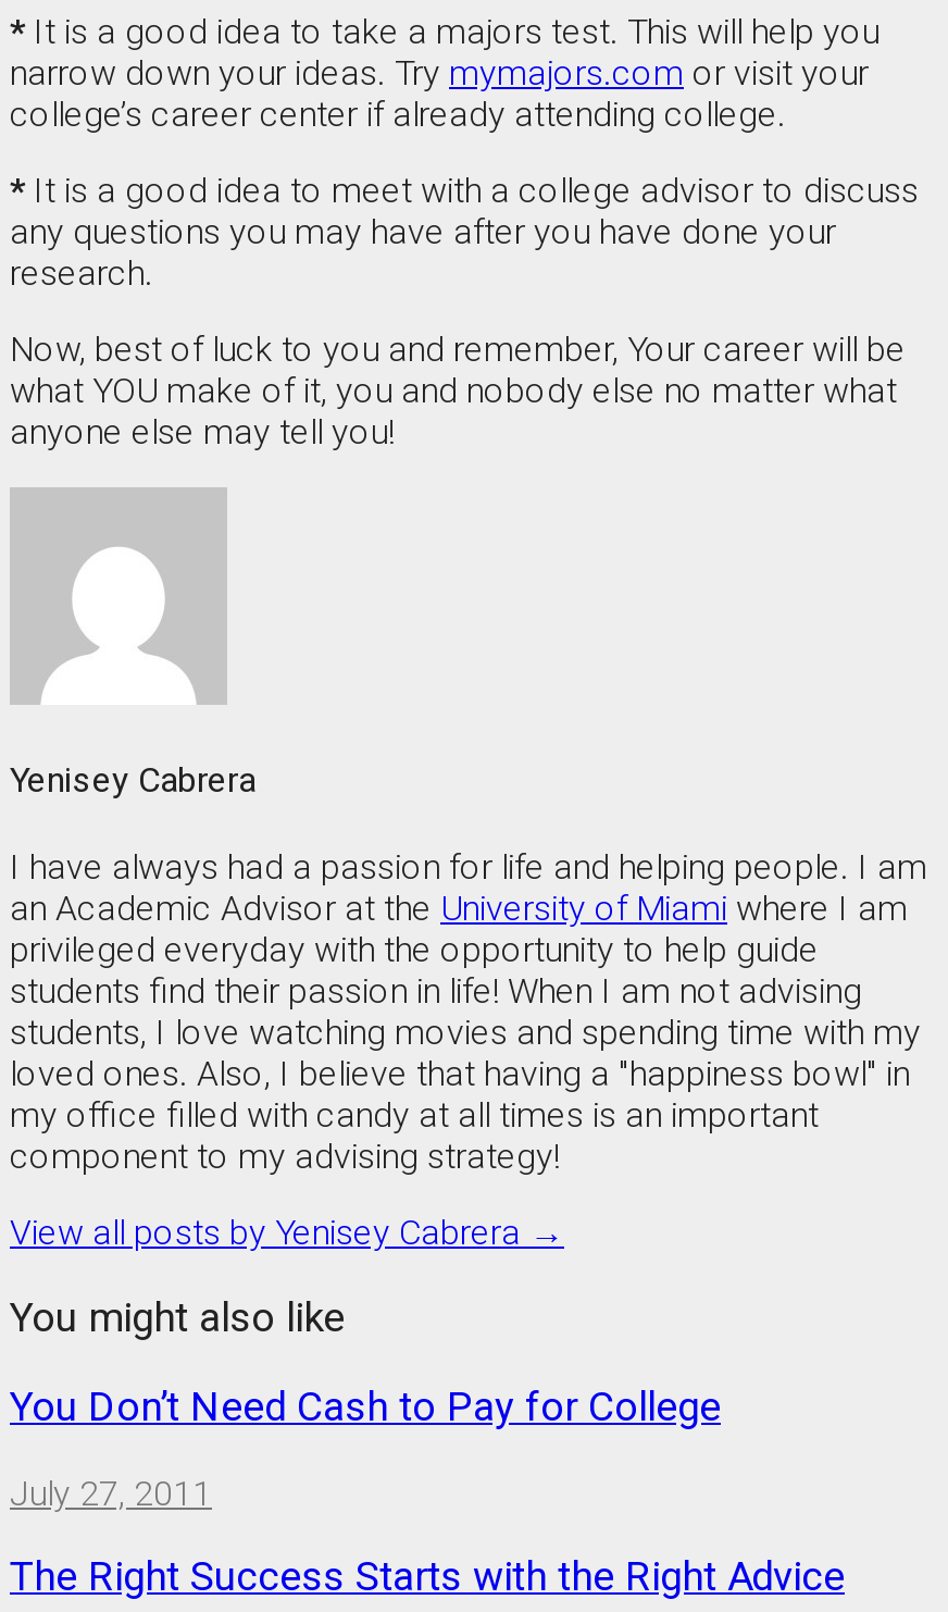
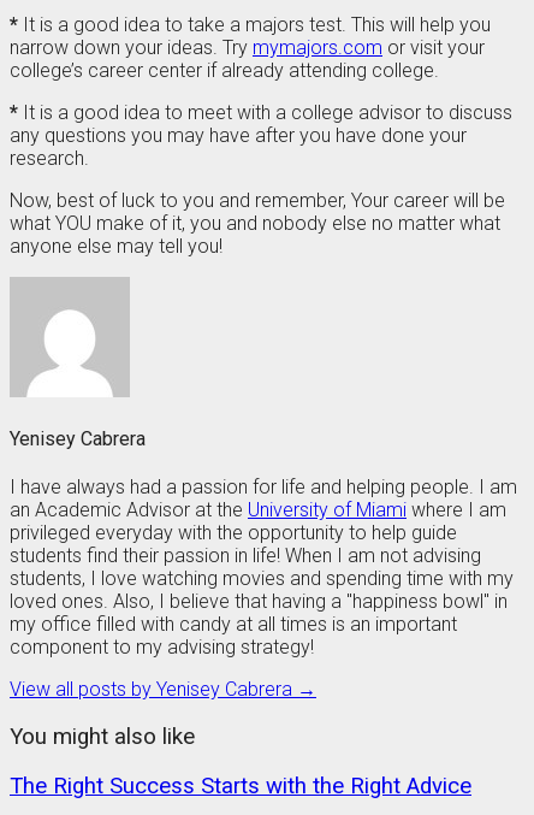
[10,1383,721,1513] You Don’t Need Cash to Pay for College | July 27, 2011 -> none

